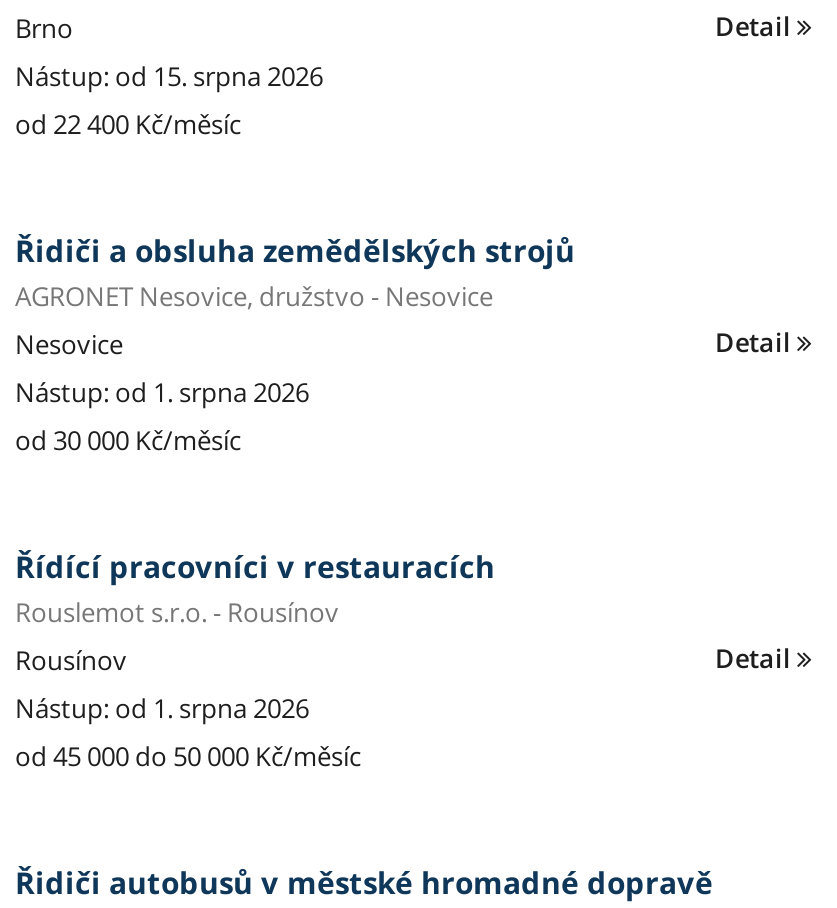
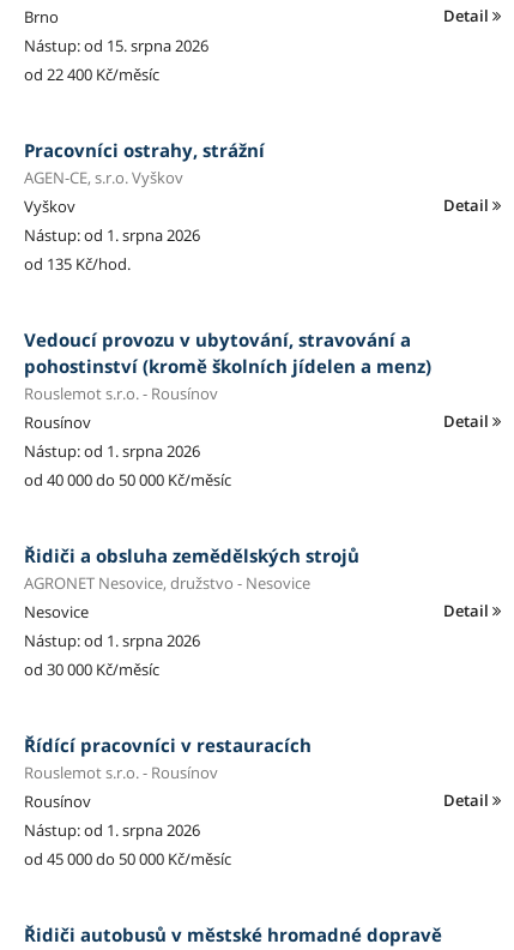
none -> [24,138,492,491] Pracovníci ostrahy, strážní | AGEN-CE, s.r.o. Vyškov | Vyškov | Detail | Nástup: od 1. srpna 2026 | od 135 Kč/hod. | Vedoucí provozu v ubytování, stravování a | pohostinství (kromě školních jídelen a menz) | Rouslemot s.r.o. - Rousínov | Rousínov | Detail | Nástup: od 1. srpna 2026 | od 40 000 do 50 000 Kč/měsíc

